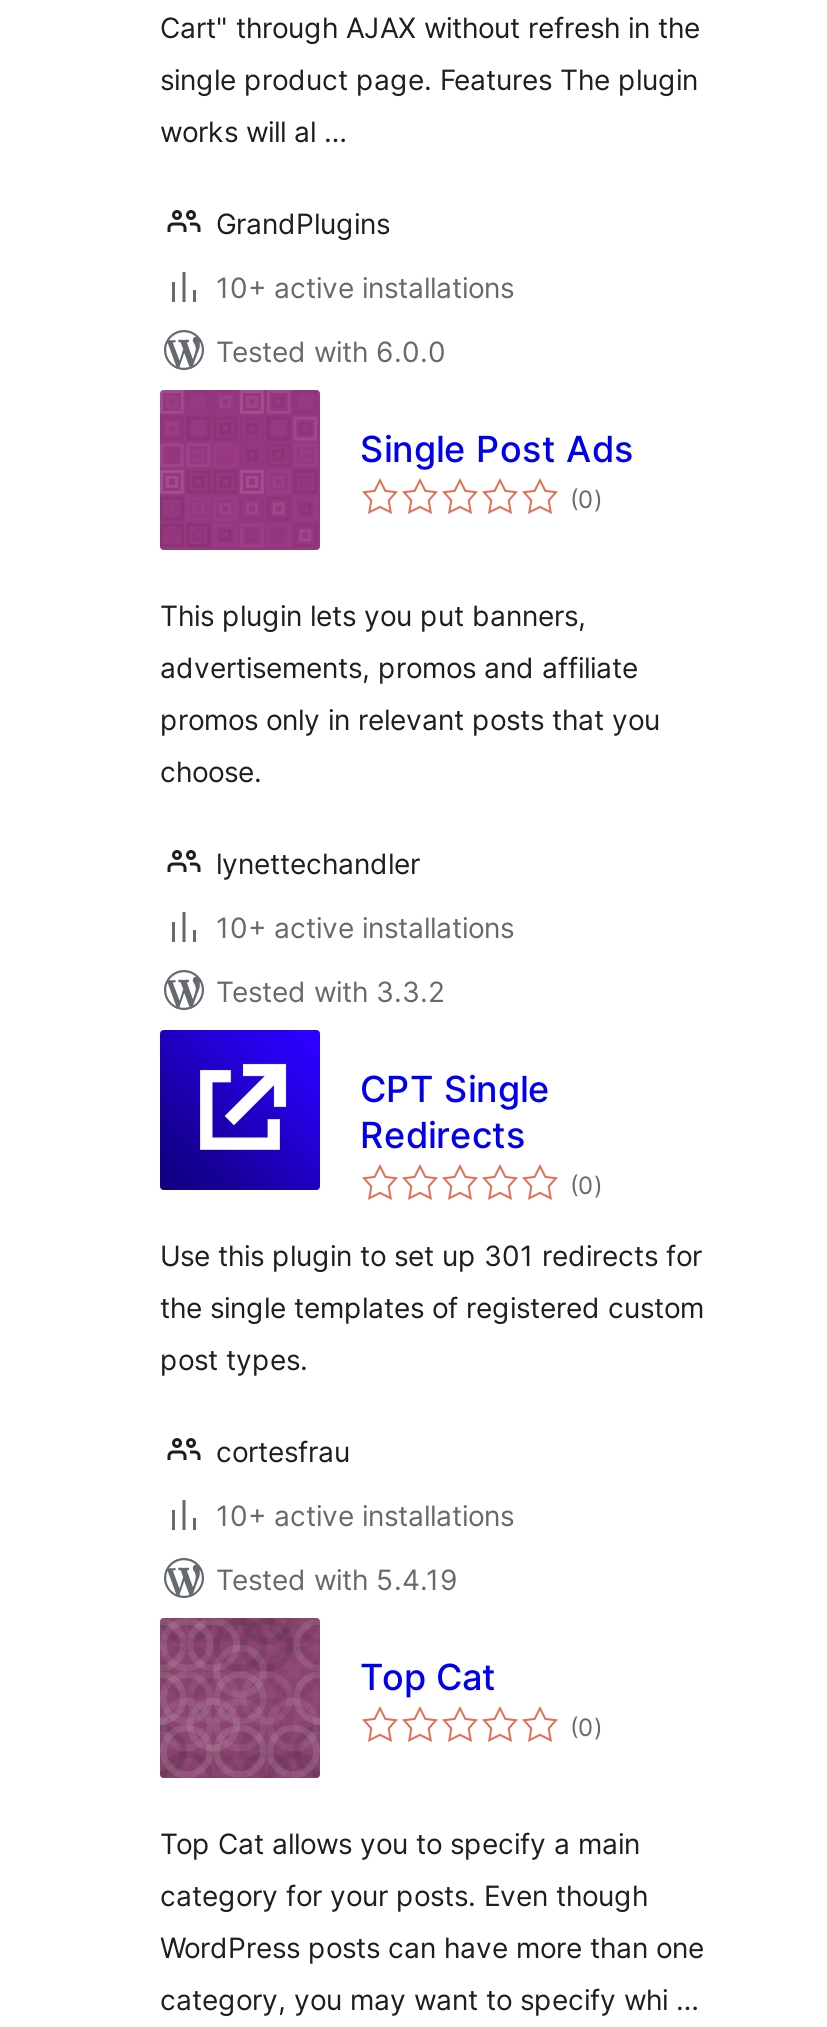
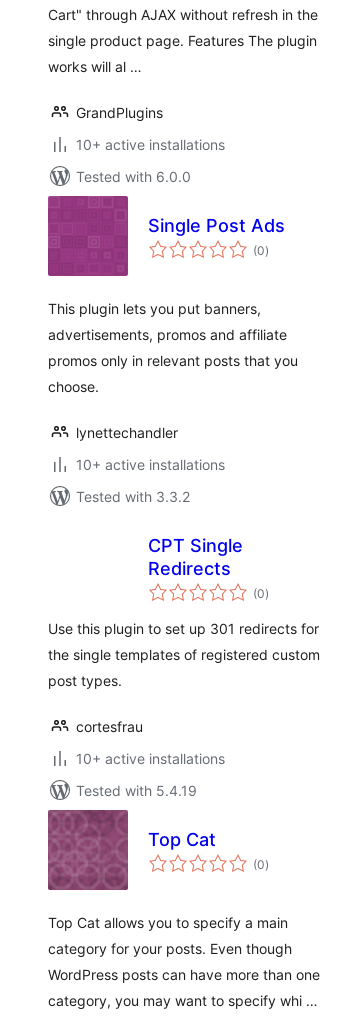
[158,1028,322,1192] [image] -> none

